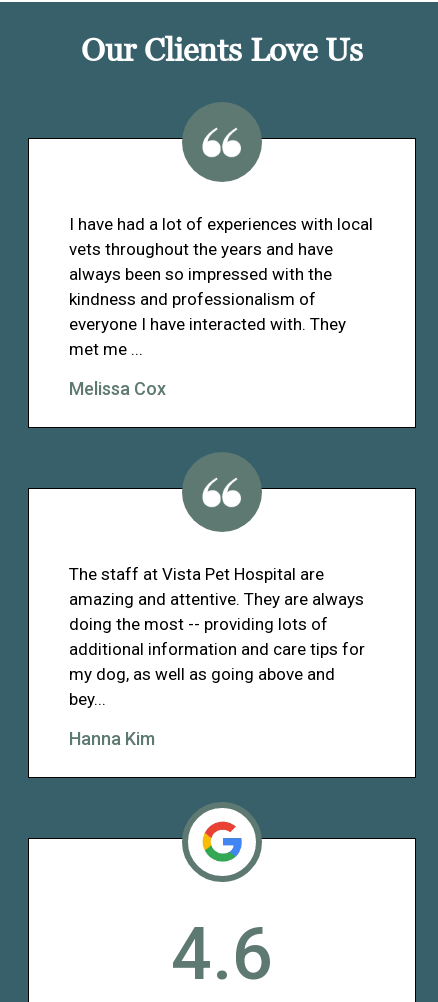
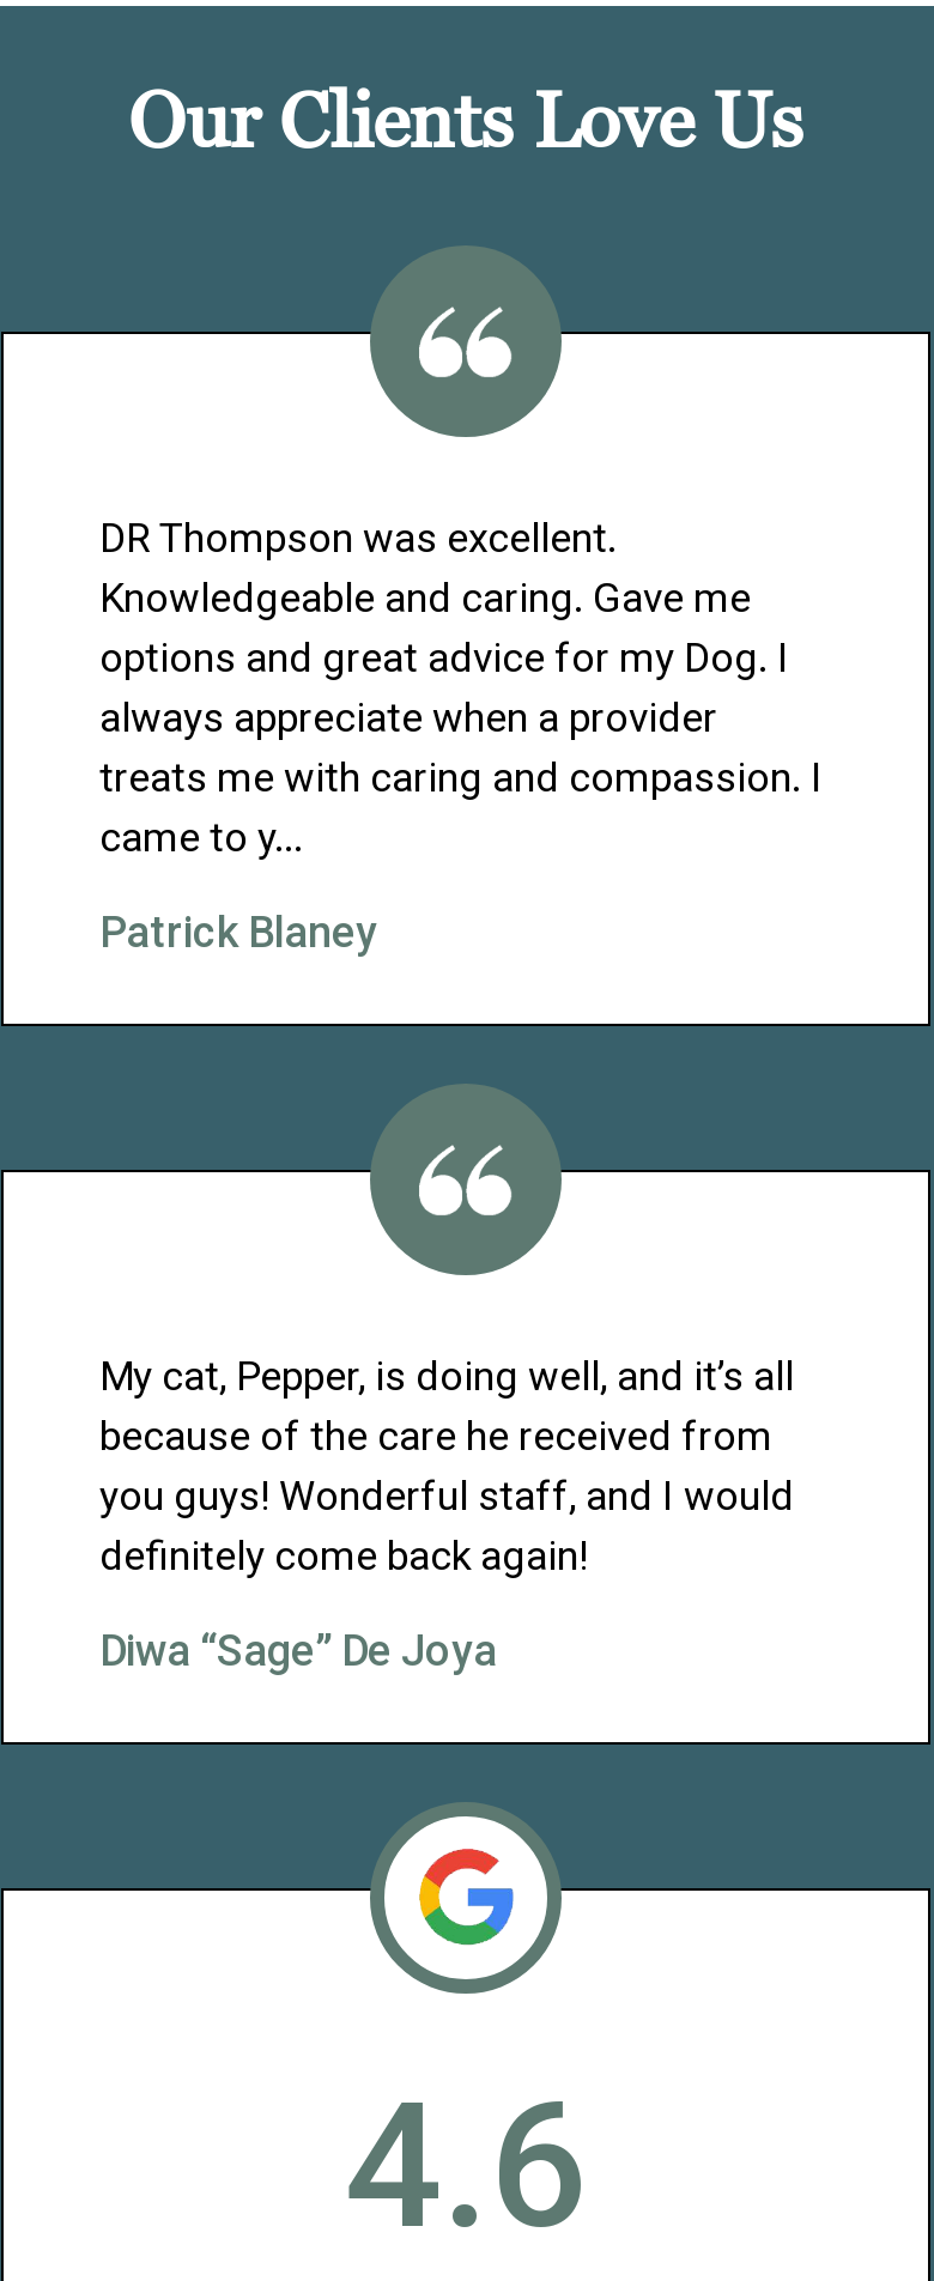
[69,214,373,359] I have had a lot of experiences with local | vets throughout the years and have | always been so impressed with the | kindness and professionalism of | everyone I have interacted with. They | met me ... -> [99,515,823,862] DR Thompson was excellent. | Knowledgeable and caring. Gave me | options and great advice for my Dog. I | always appreciate when a provider | treats me with caring and compassion. I | came to y...
[69,378,166,399] Melissa Cox -> [99,908,377,958] Patrick Blaney
[69,564,365,709] The staff at Vista Pet Hospital are | amazing and attentive. They are always | doing the most -- providing lots of | additional information and care tips for | my dog, as well as going above and | bey... -> [99,1353,794,1581] My cat, Pepper, is doing well, and it’s all | because of the care he received from | you guys! Wonderful staff, and I would | definitely come back again!
[69,728,155,749] Hanna Kim -> [99,1626,497,1676] Diwa “Sage” De Joya

